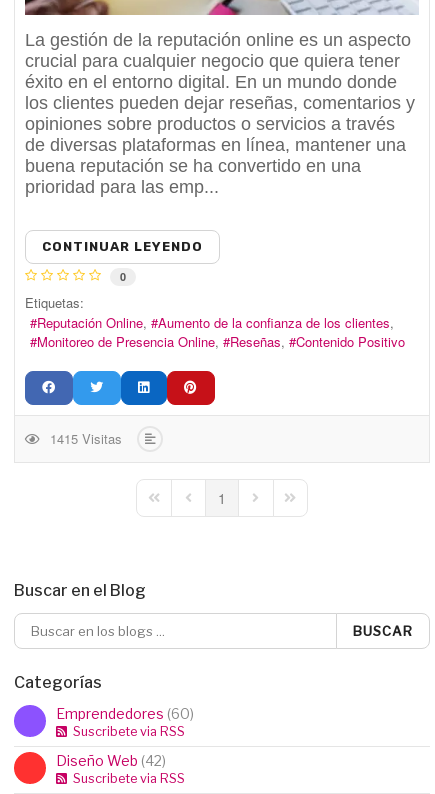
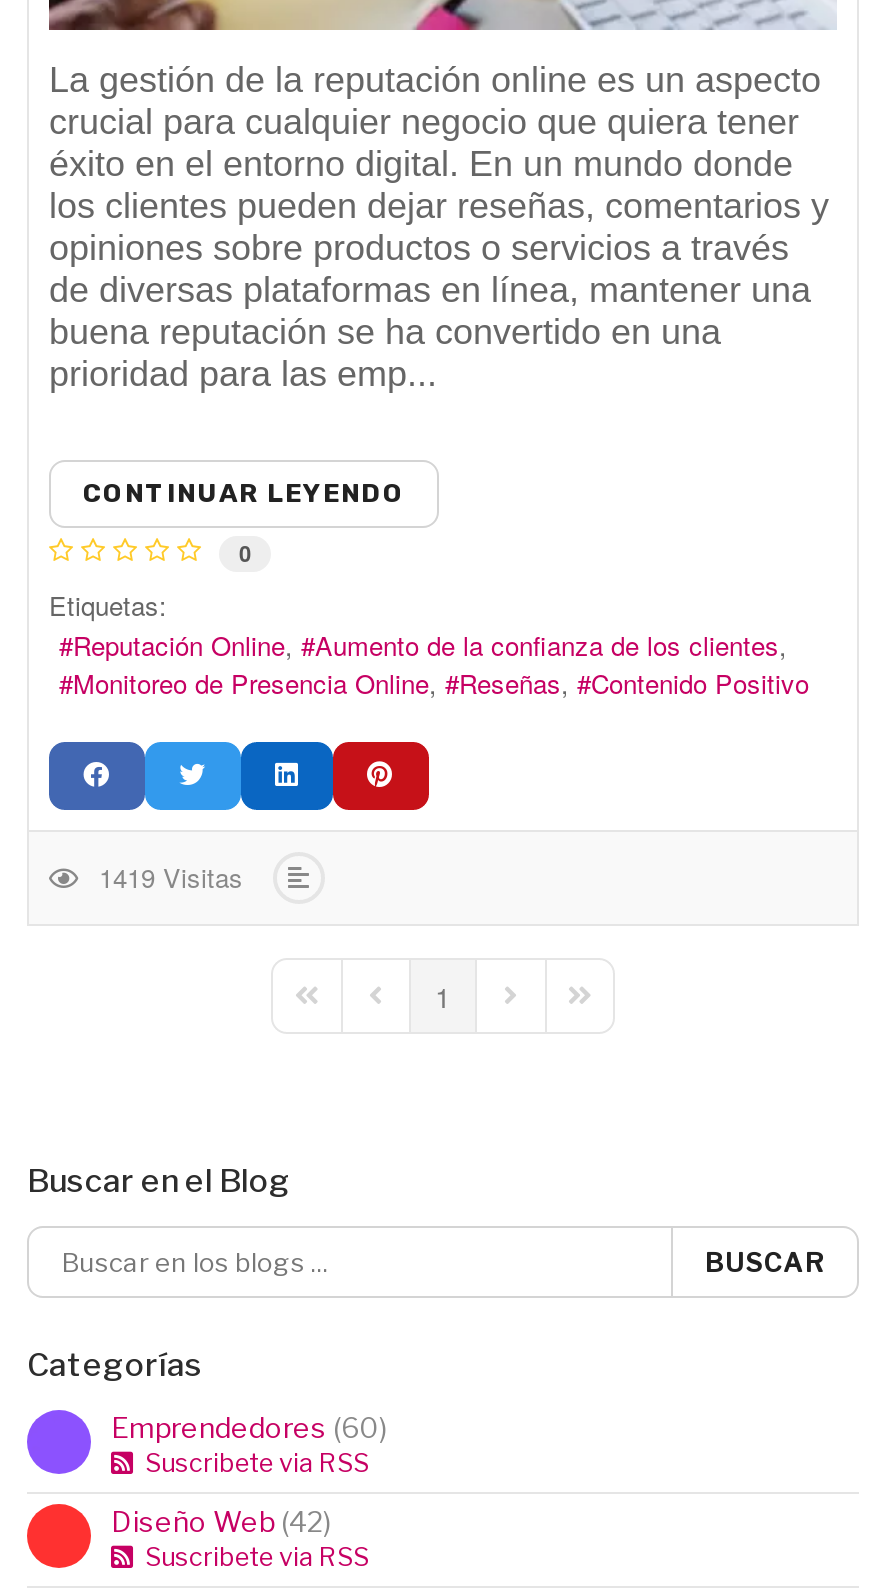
[42,429,122,448] 1415 Visitas -> [83,858,243,896] 1419 Visitas

